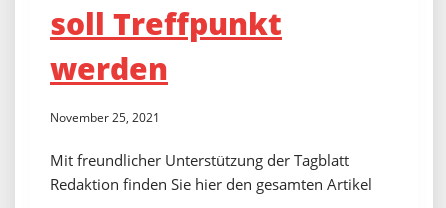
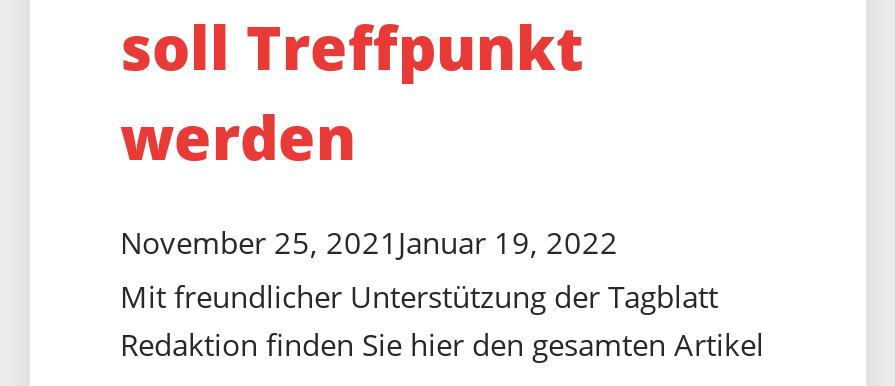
[50,109,160,126] November 25, 2021 -> [120,222,618,262] November 25, 2021 Januar 19, 2022

